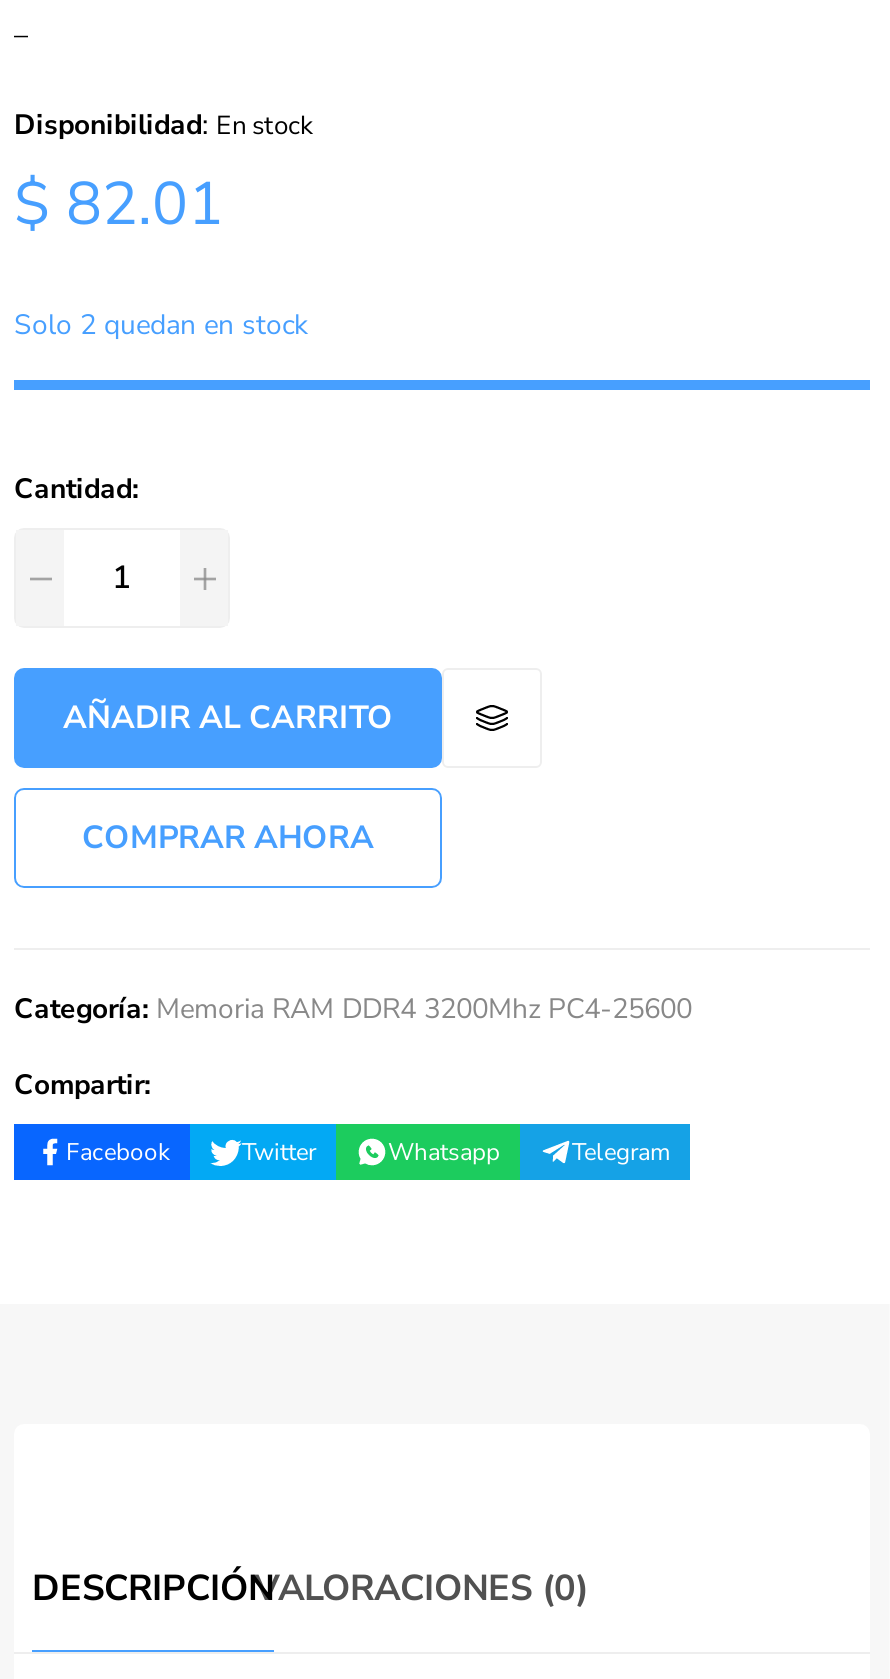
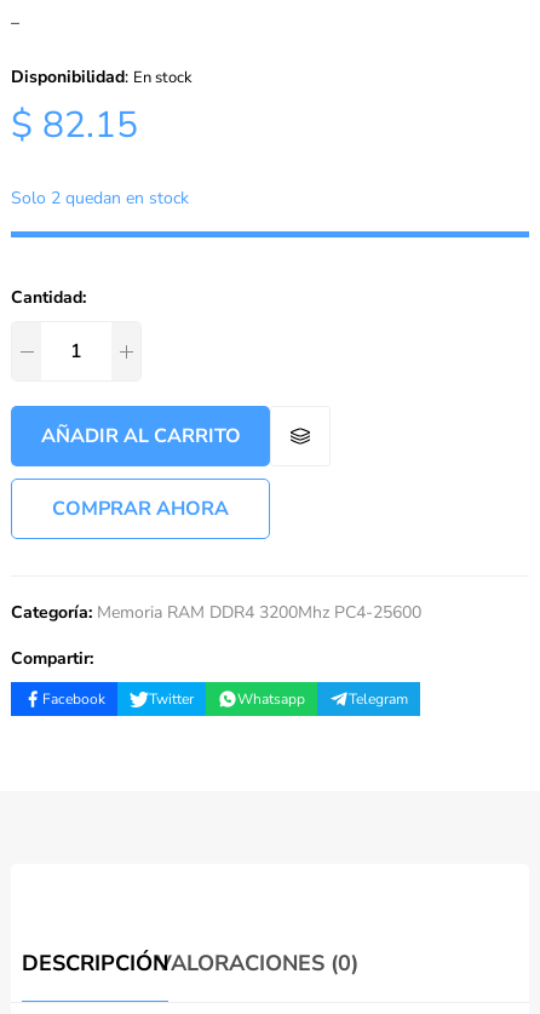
[14,164,224,246] $ 82.01 -> [11,101,138,150] $ 82.15

